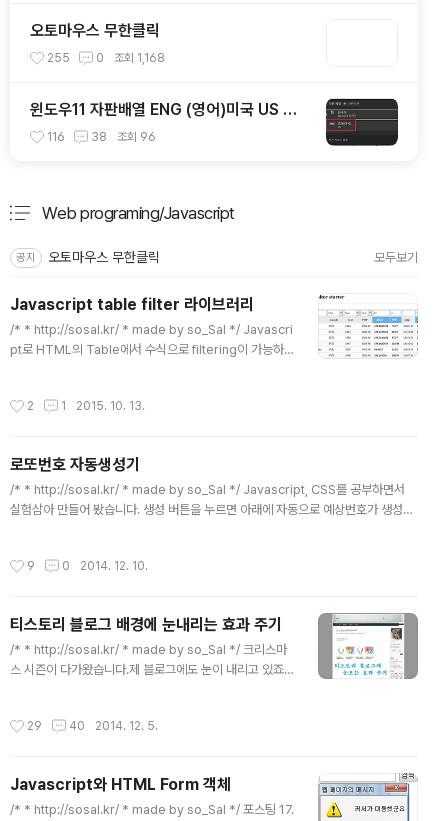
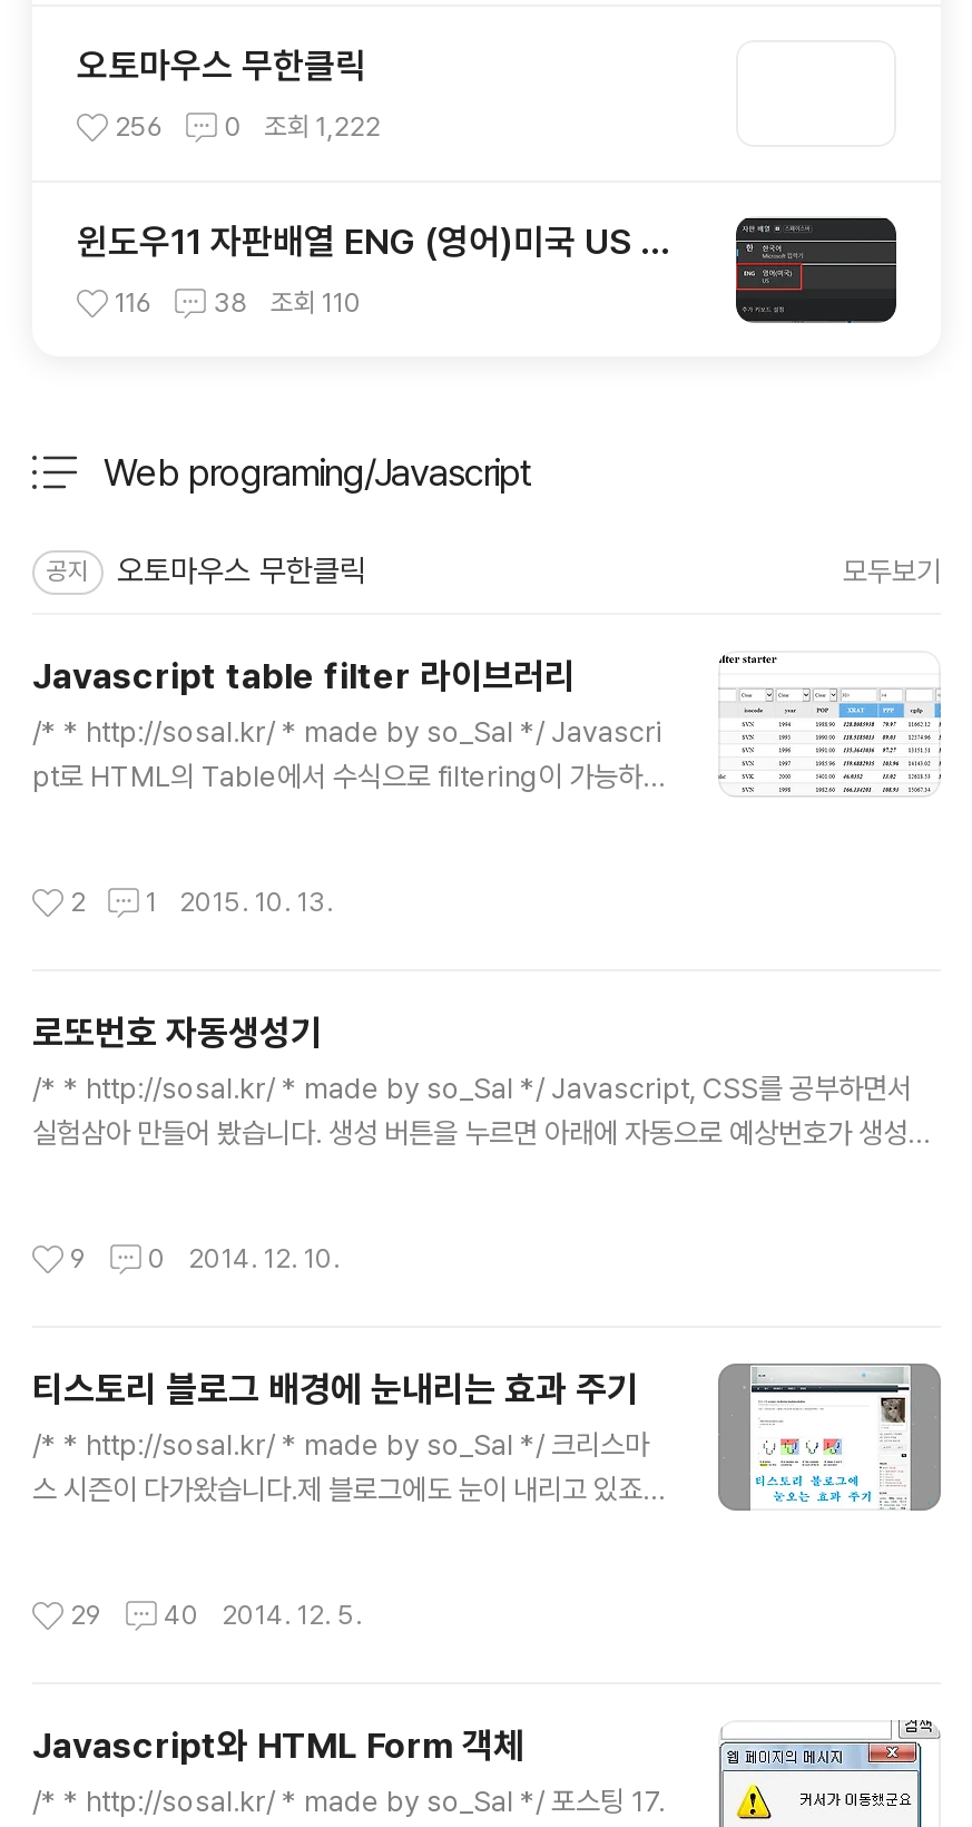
[47,51,69,65] 255 -> [115,111,165,143] 256
[114,51,165,65] 조회 1,168 -> [264,111,380,143] 조회 1,222
[117,130,156,144] 조회 96 -> [271,287,362,319] 조회 110

